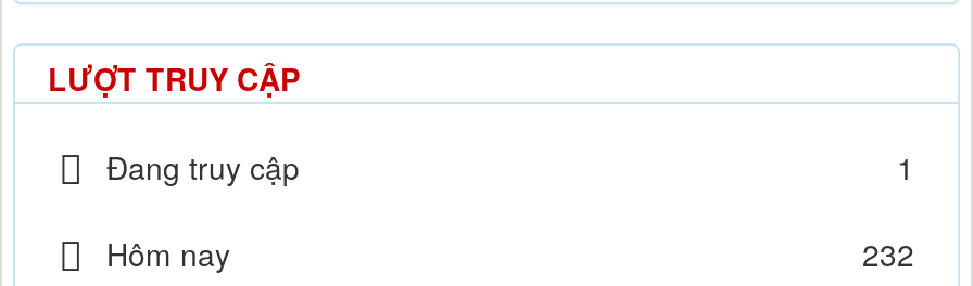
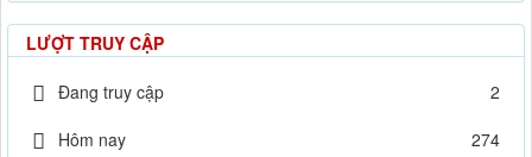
[897,145,914,189] 1 -> [490,80,500,104] 2
[862,232,914,275] 232 -> [471,127,500,151] 274

